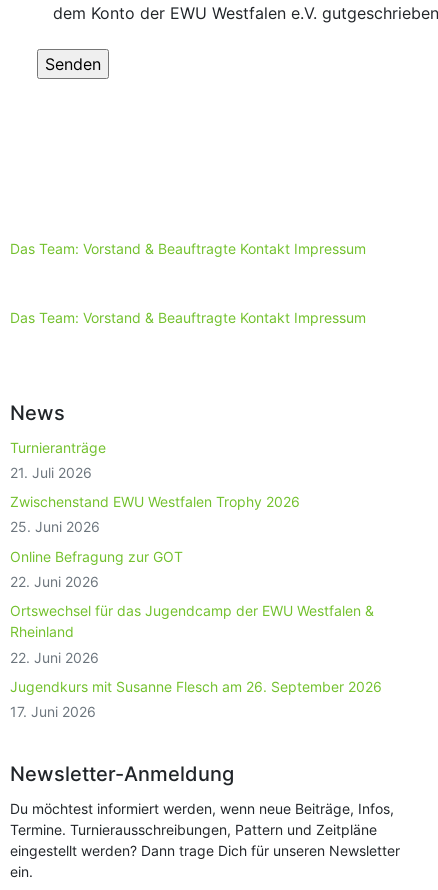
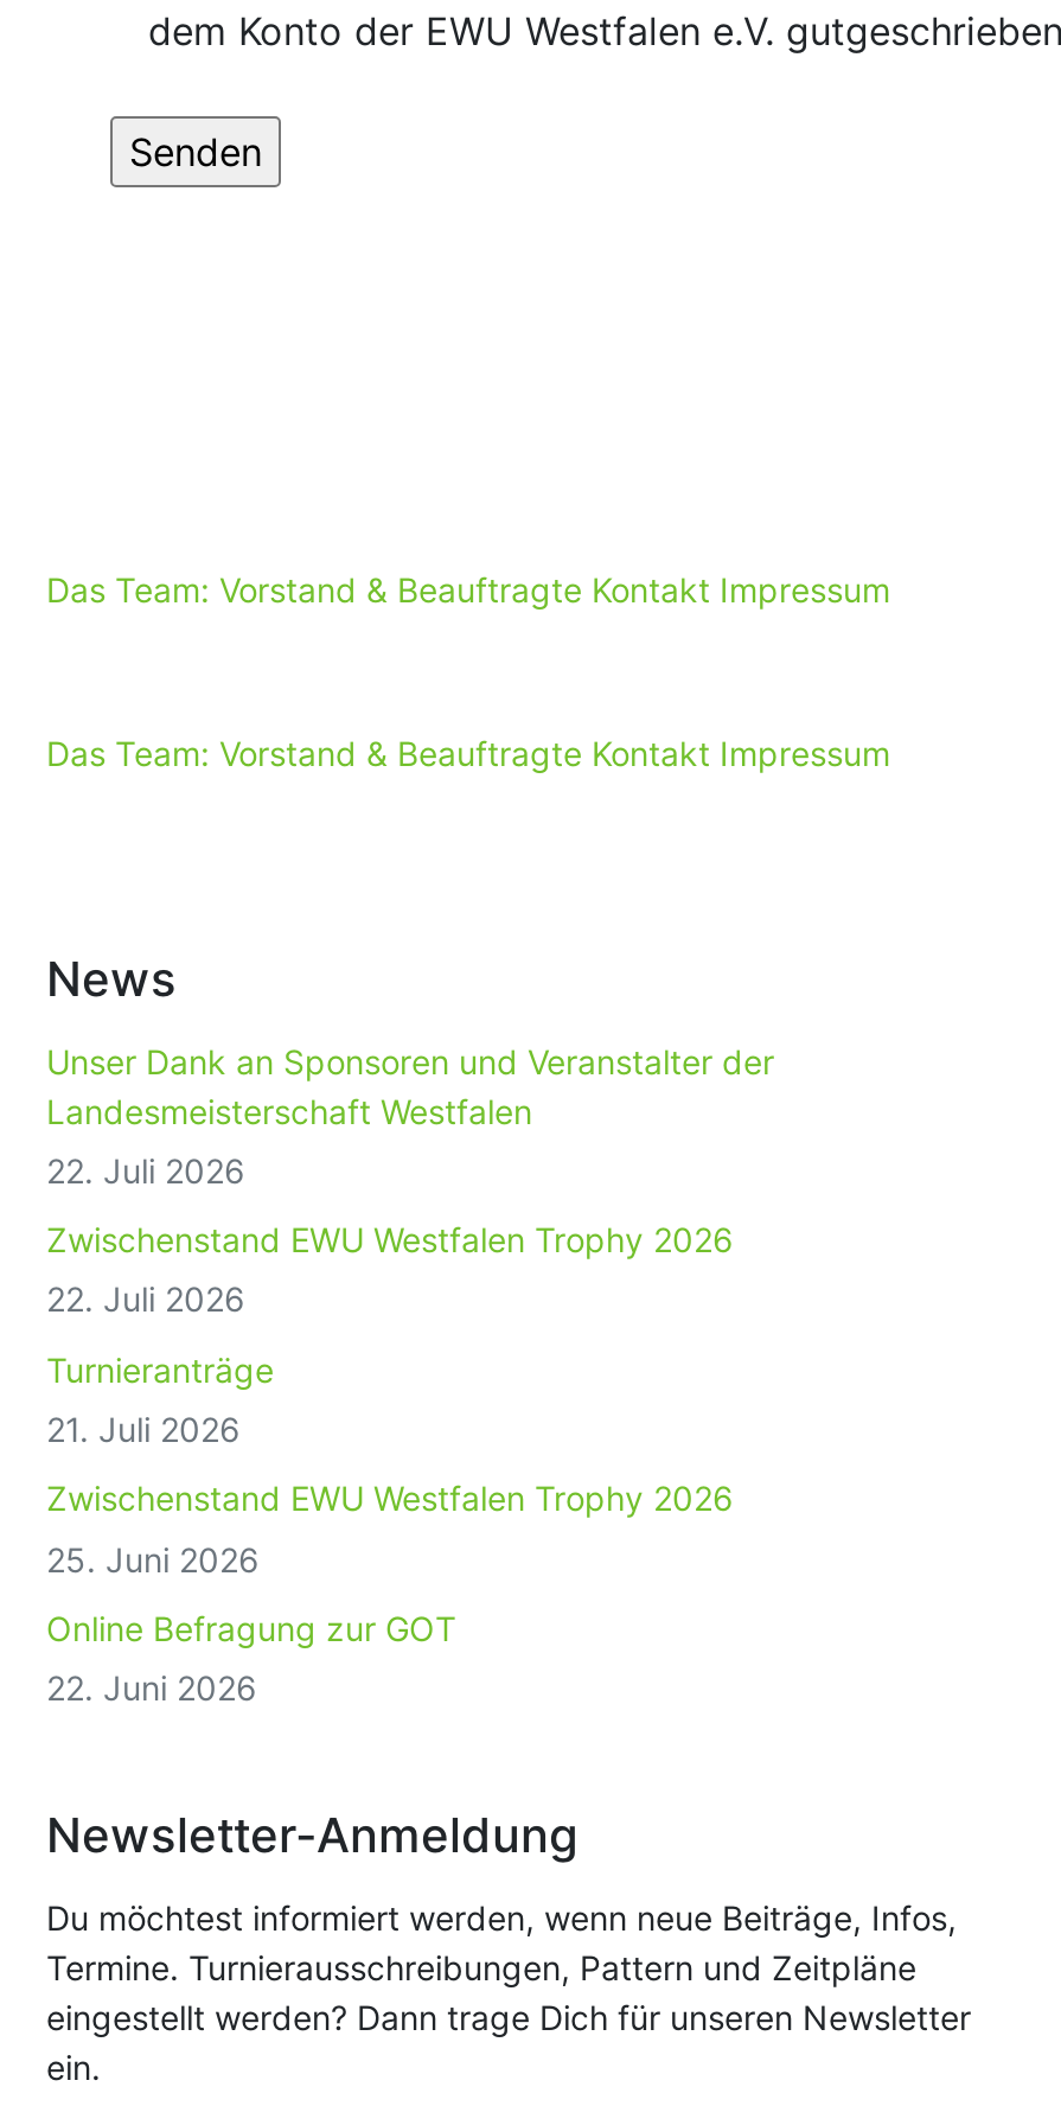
none -> [46,1040,774,1320] Unser Dank an Sponsoren und Veranstalter der | Landesmeisterschaft Westfalen | 22. Juli 2026 | Zwischenstand EWU Westfalen Trophy 2026 | 22. Juli 2026
moved [10,439,300,590] -> [46,1349,734,1708]: Turnieranträge | 21. Juli 2026 | Zwischenstand EWU Westfalen Trophy 2026 | 25. Juni 2026 | Online Befragung zur GOT | 22. Juni 2026
[10,602,382,720] Ortswechsel für das Jugendcamp der EWU Westfalen & | Rheinland | 22. Juni 2026 | Jugendkurs mit Susanne Flesch am 26. September 2026 | 17. Juni 2026 -> none

